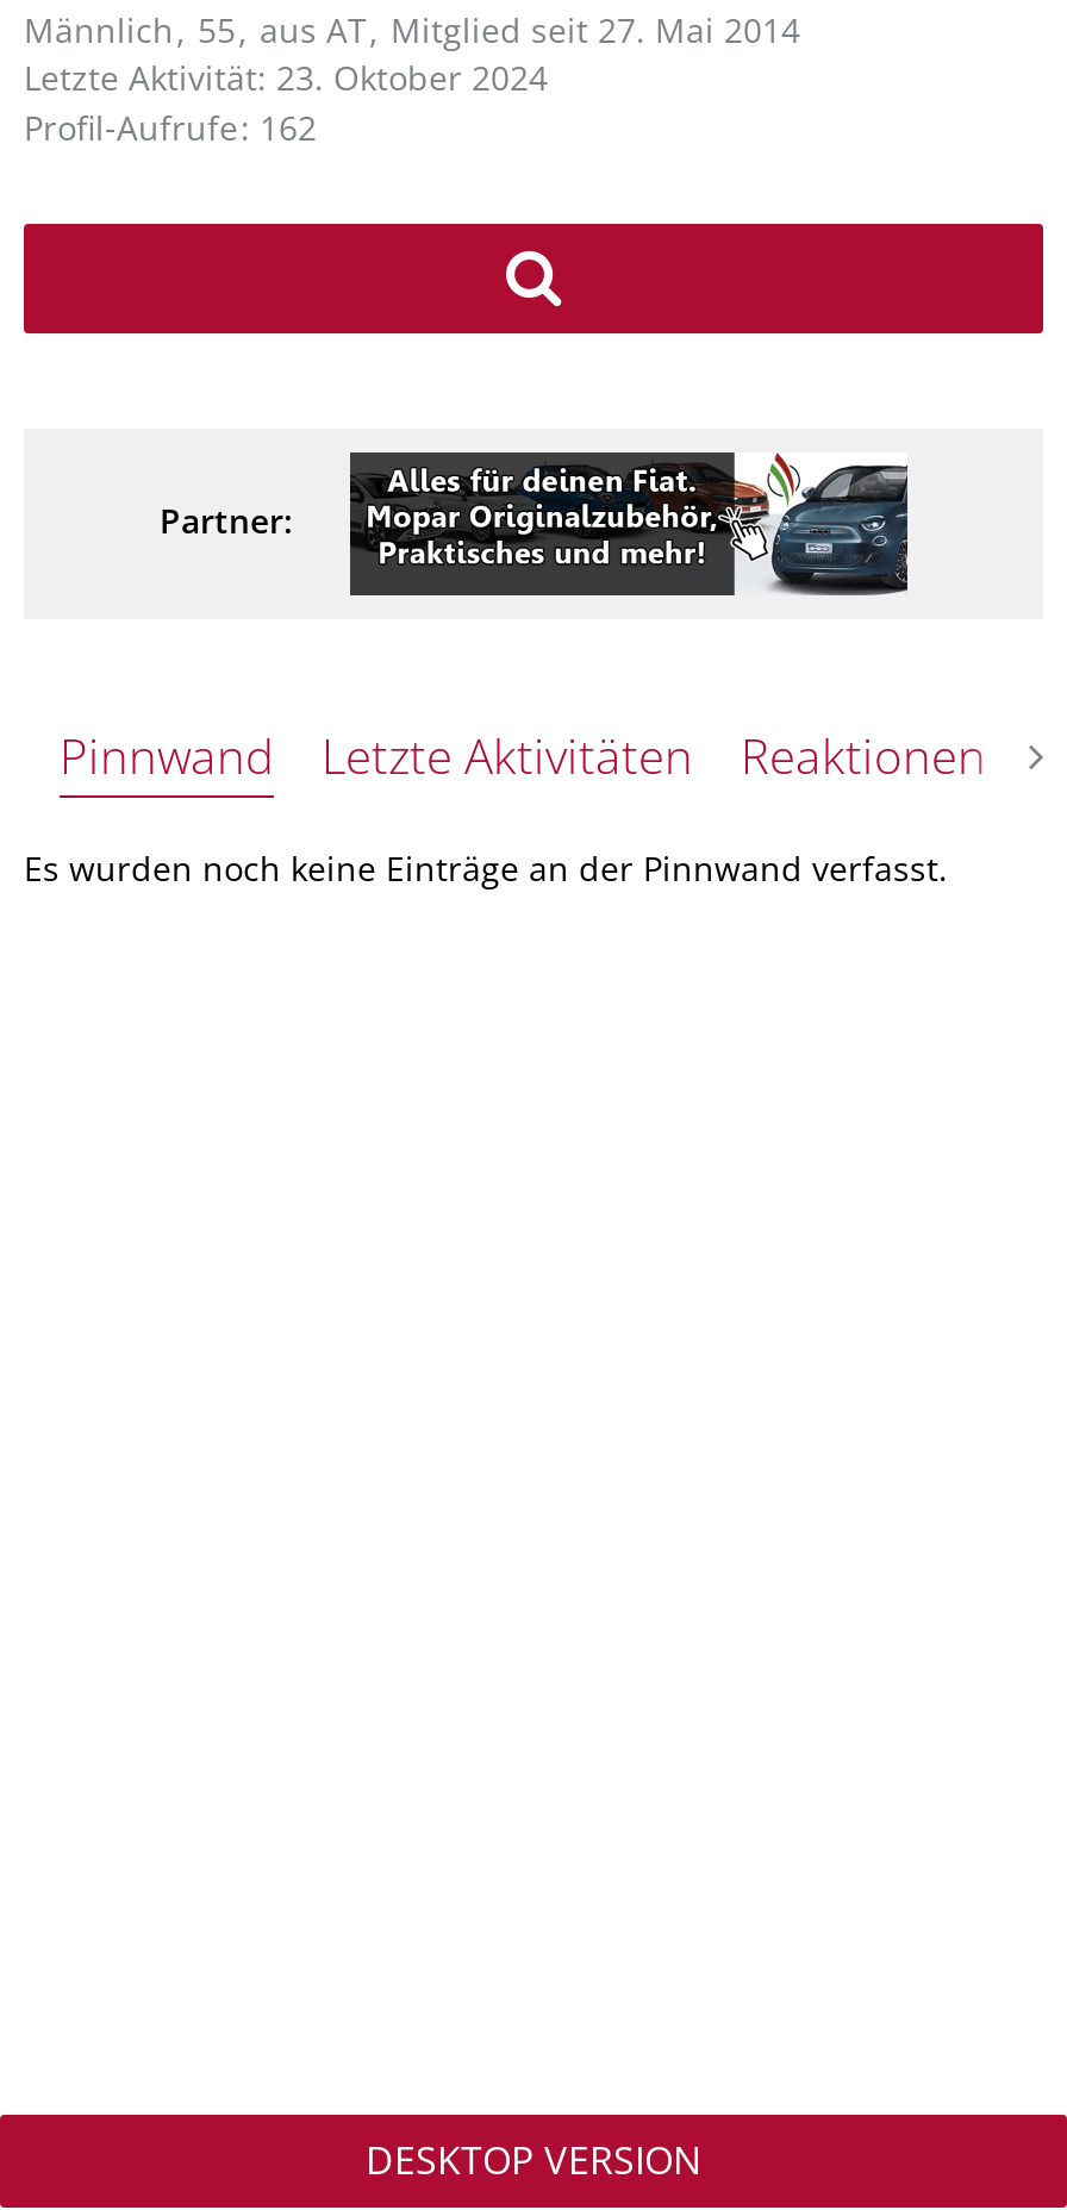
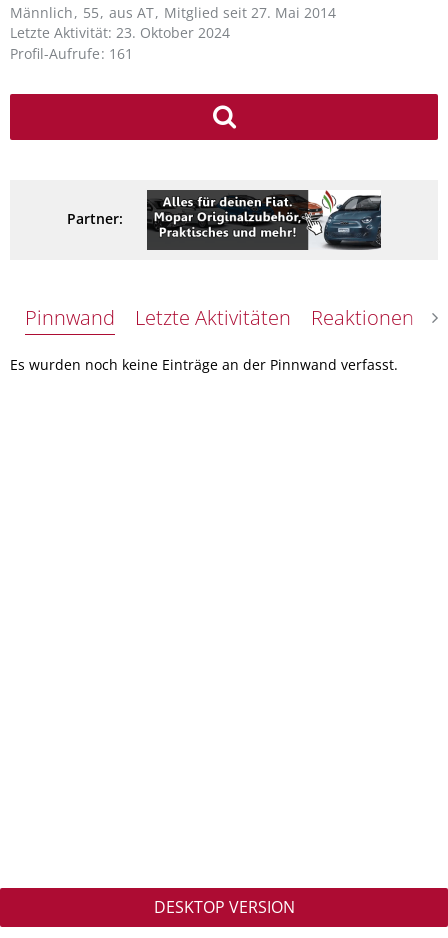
[24,105,317,151] Profil-Aufrufe 162 -> [10,44,133,63] Profil-Aufrufe 161

